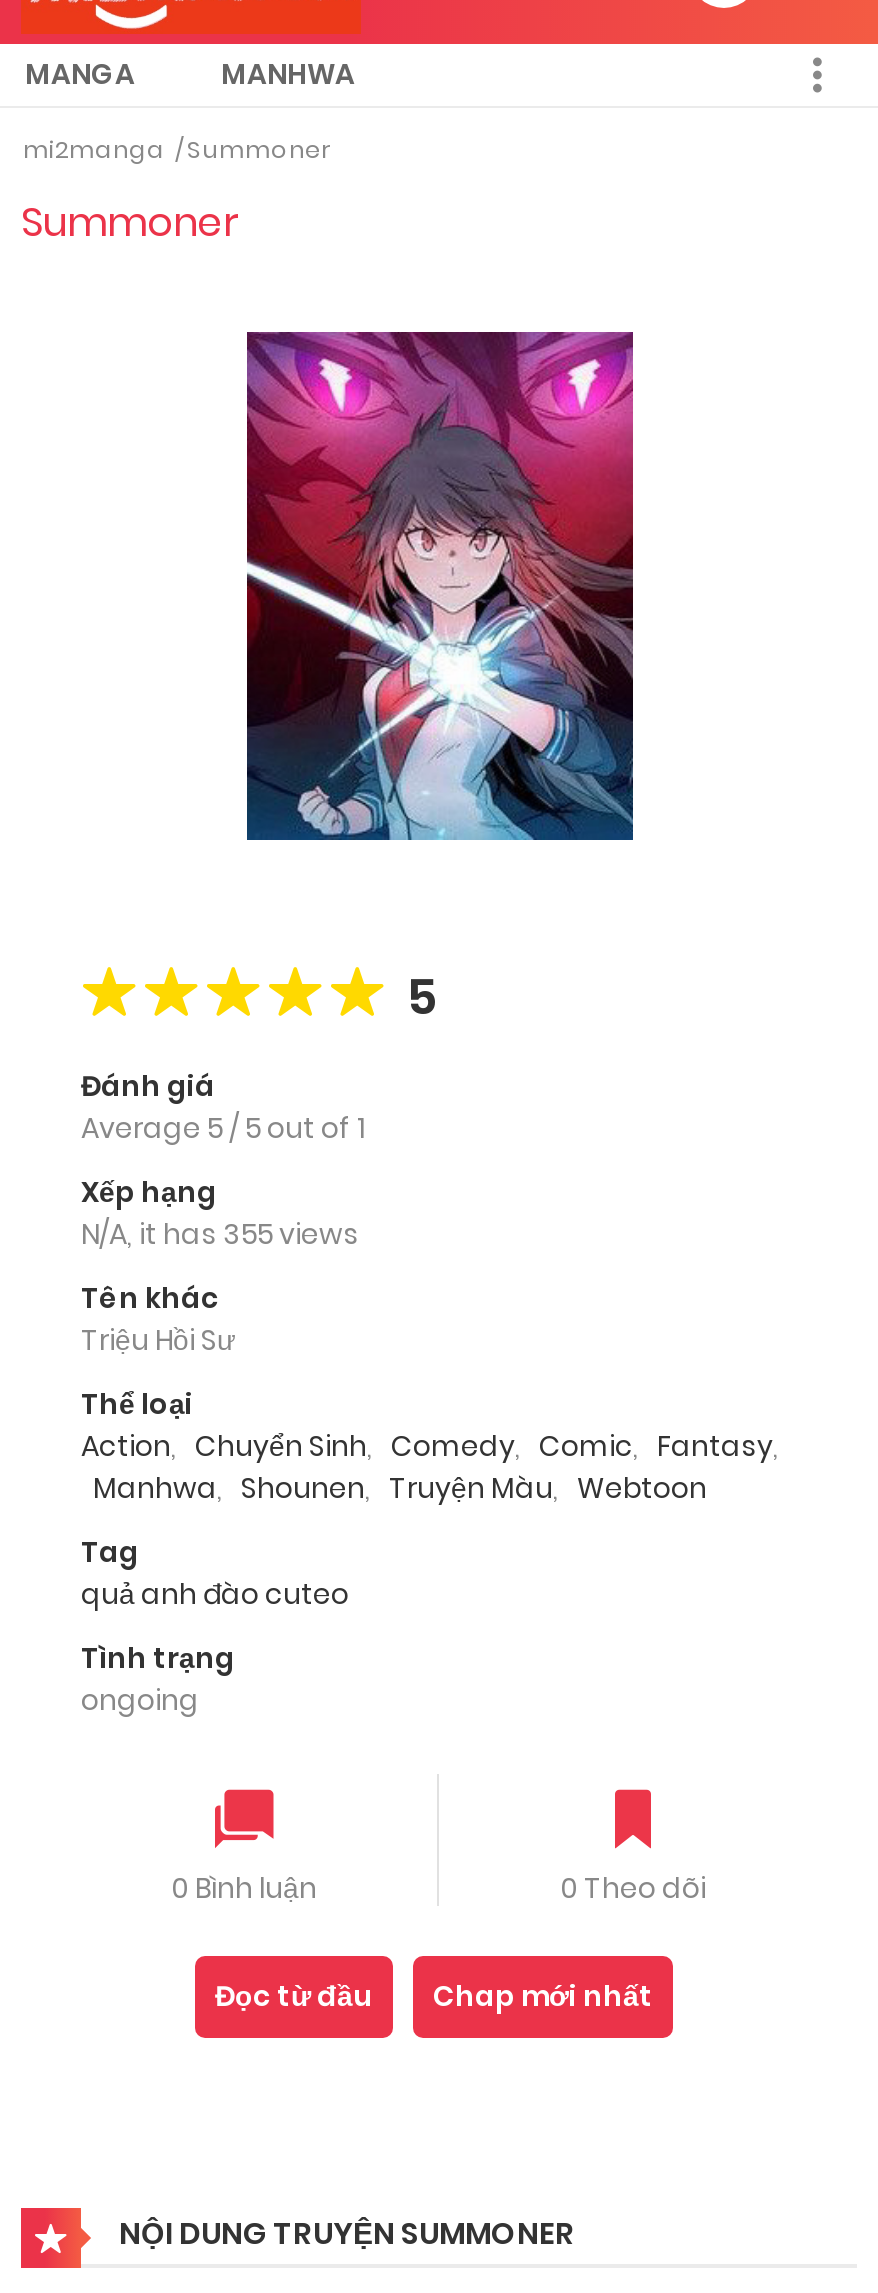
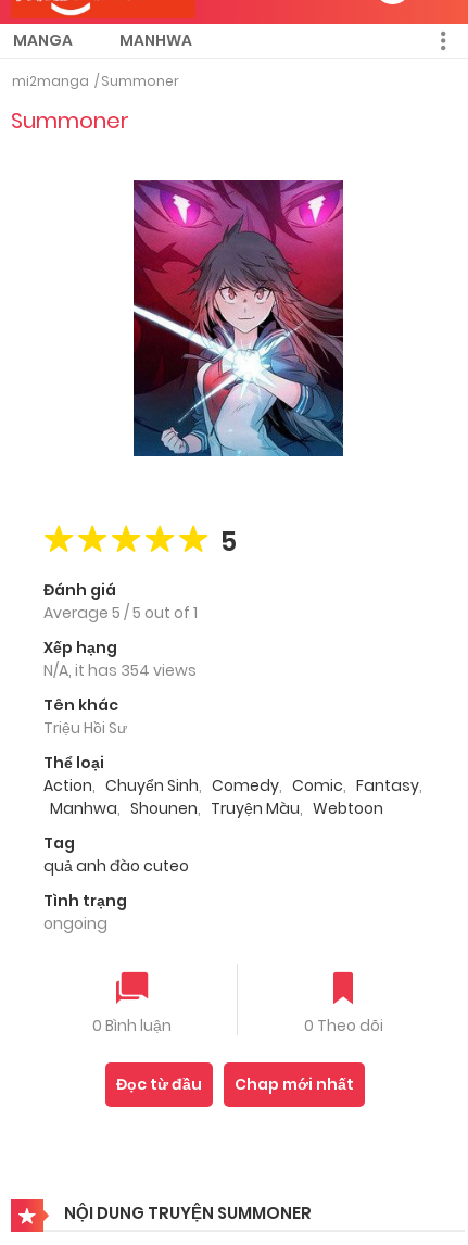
[81,1215,359,1255] N/A, it has 355 views -> [43,660,197,682] N/A, it has 354 views

